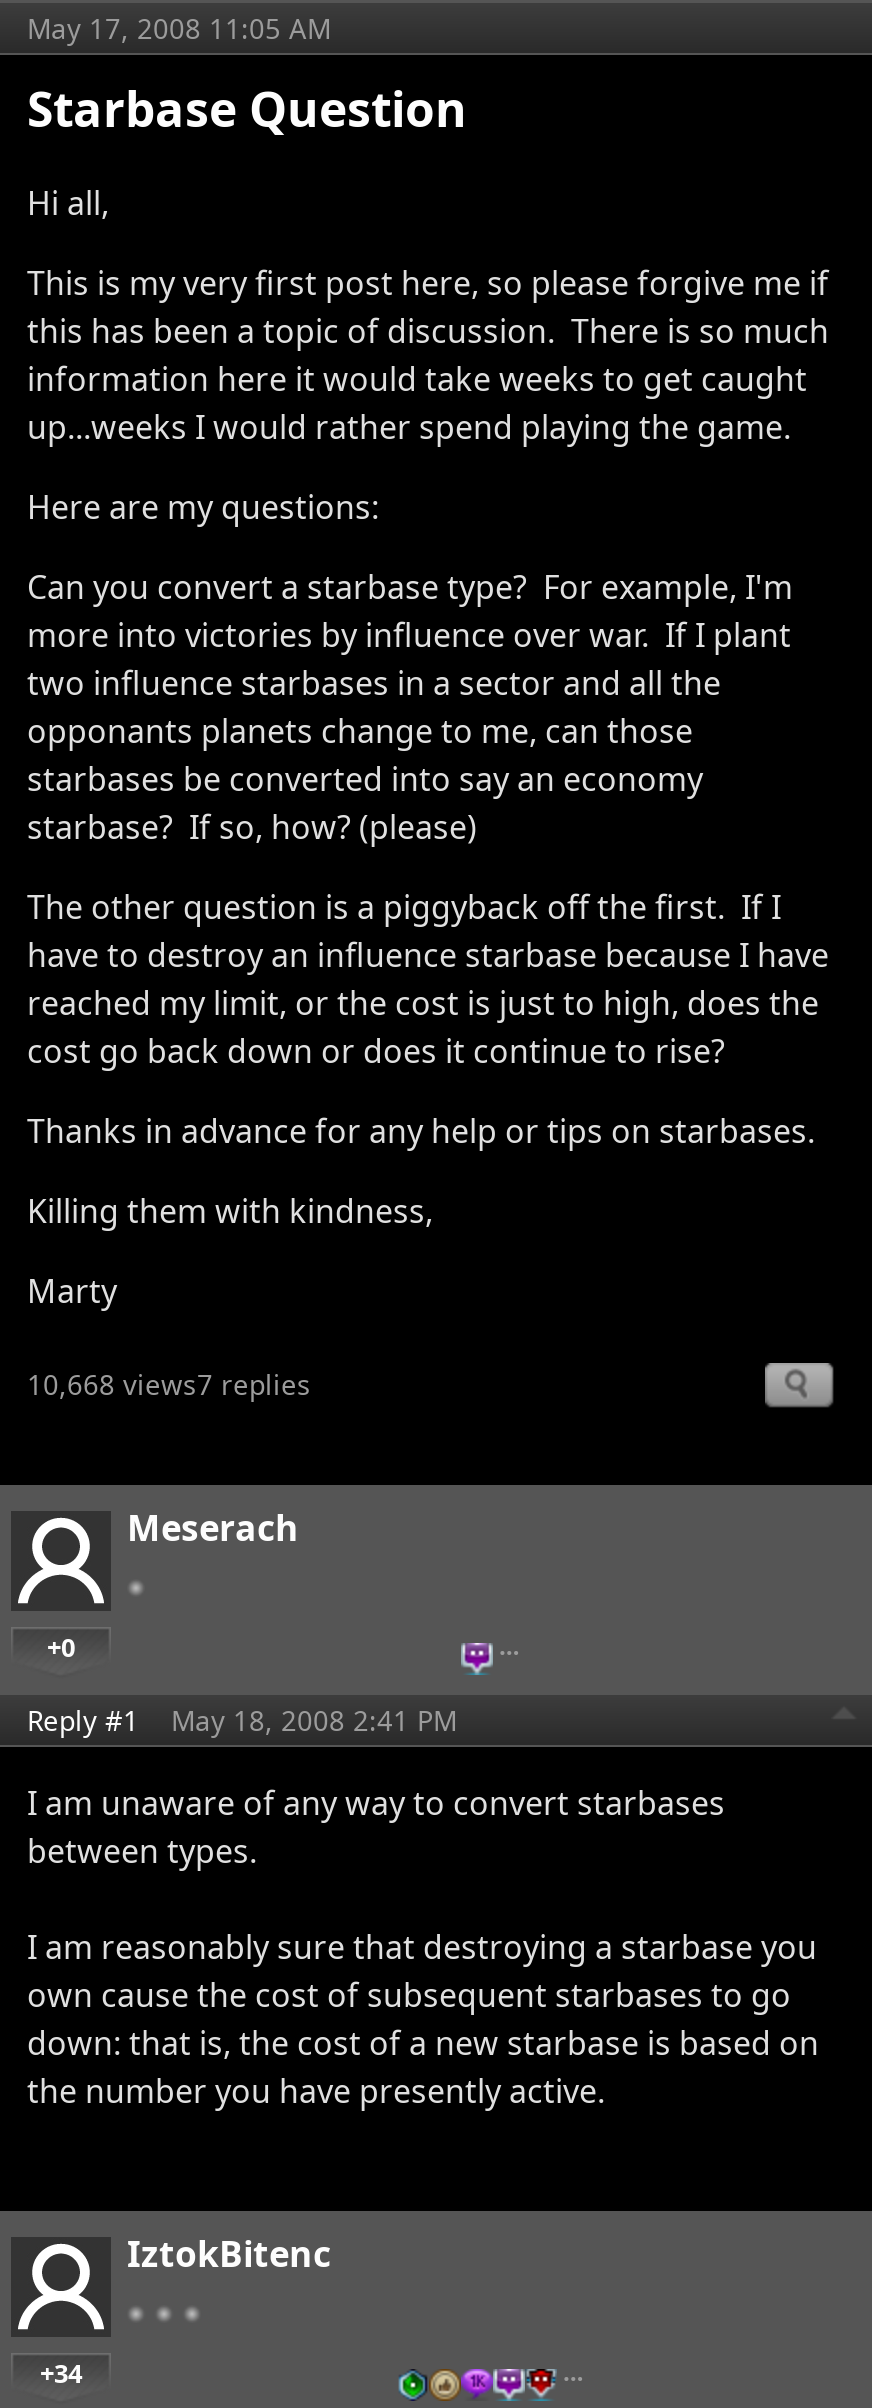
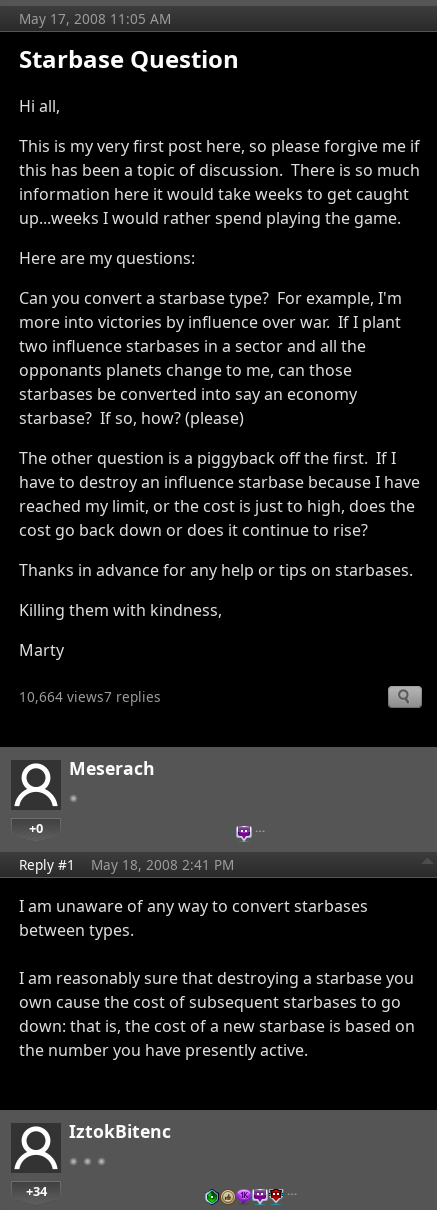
[27,1364,311,1402] 10,668 views7 replies -> [19,687,161,706] 10,664 views7 replies

